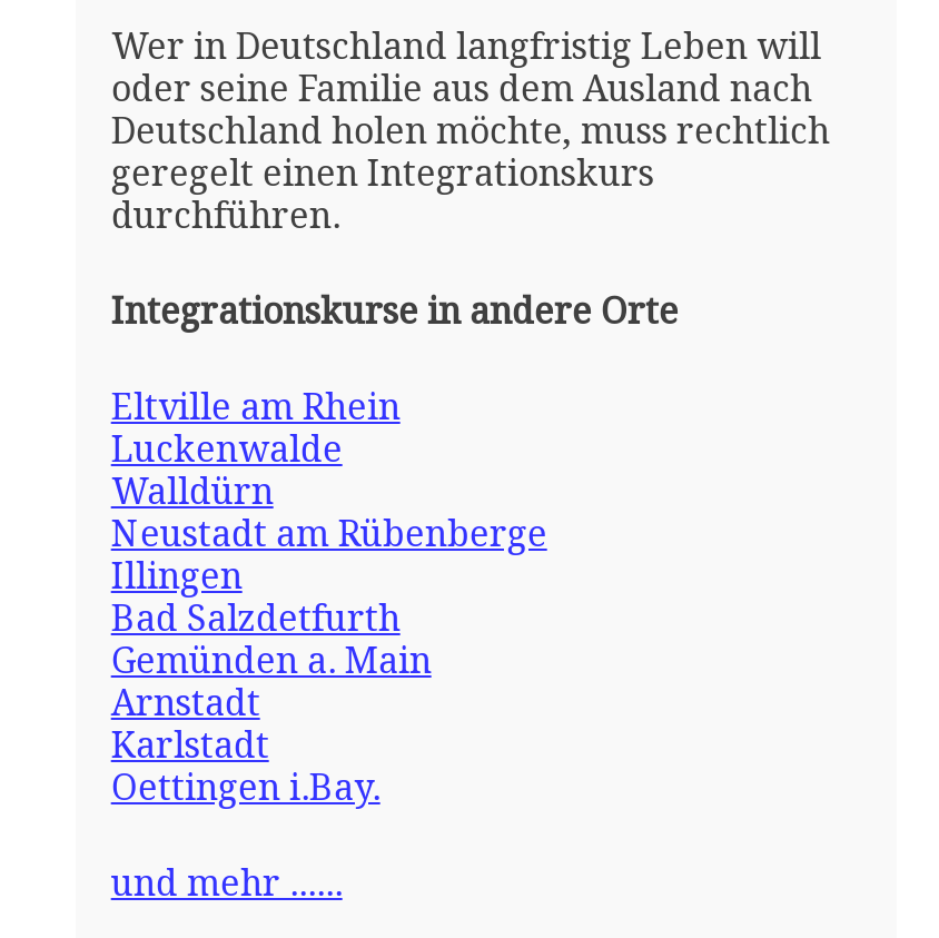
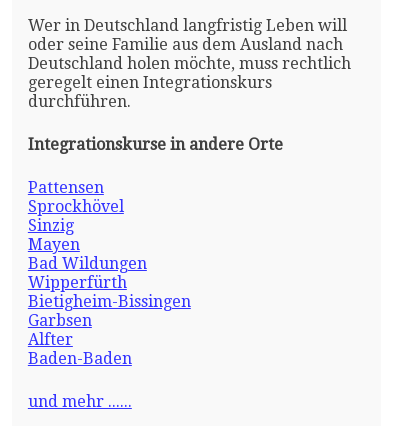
[111,385,547,808] Eltville am Rhein | Luckenwalde | Walldürn | Neustadt am Rübenberge | Illingen | Bad Salzdetfurth | Gemünden a. Main | Arnstadt | Karlstadt | Oettingen i.Bay. -> [28,178,191,368] Pattensen | Sprockhövel | Sinzig | Mayen | Bad Wildungen | Wipperfürth | Bietigheim-Bissingen | Garbsen | Alfter | Baden-Baden

